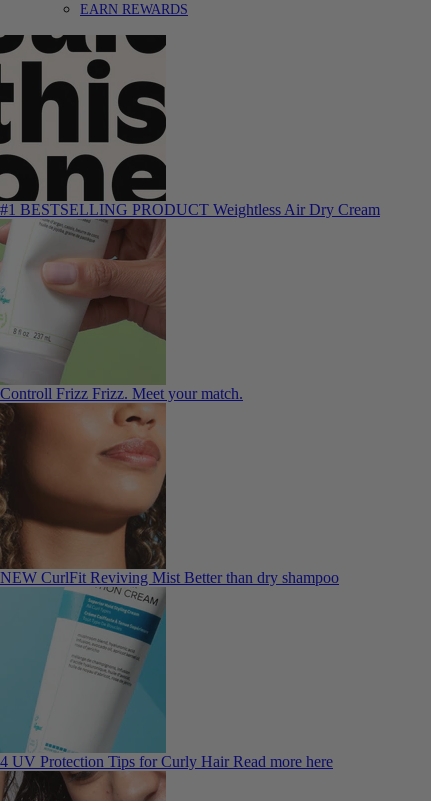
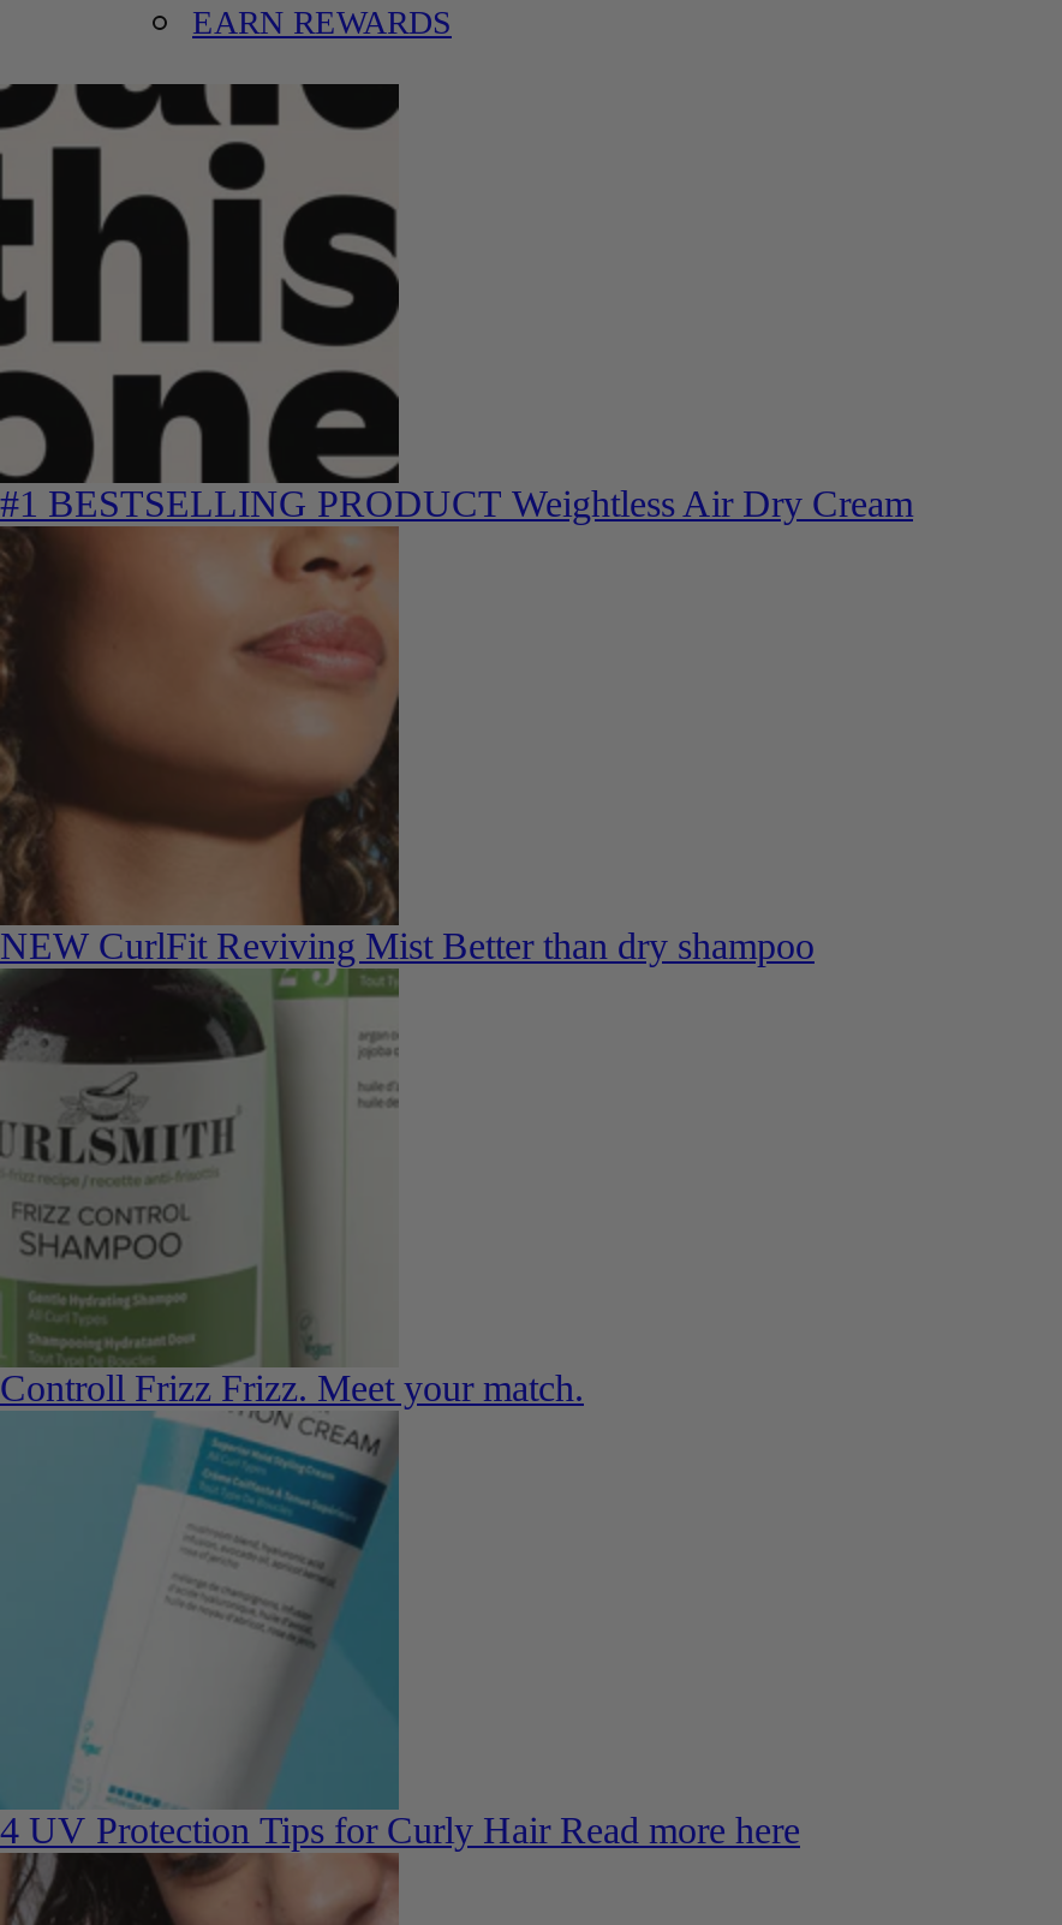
[3,226,167,378] [image] -> [7,985,399,1351] [image]
moved [0,385,243,402] -> [0,1367,584,1408]: Controll Frizz Frizz. Meet your match.
moved [0,410,339,586] -> [0,531,815,966]: [image] | NEW CurlFit Reviving Mist Better than dry shampoo

